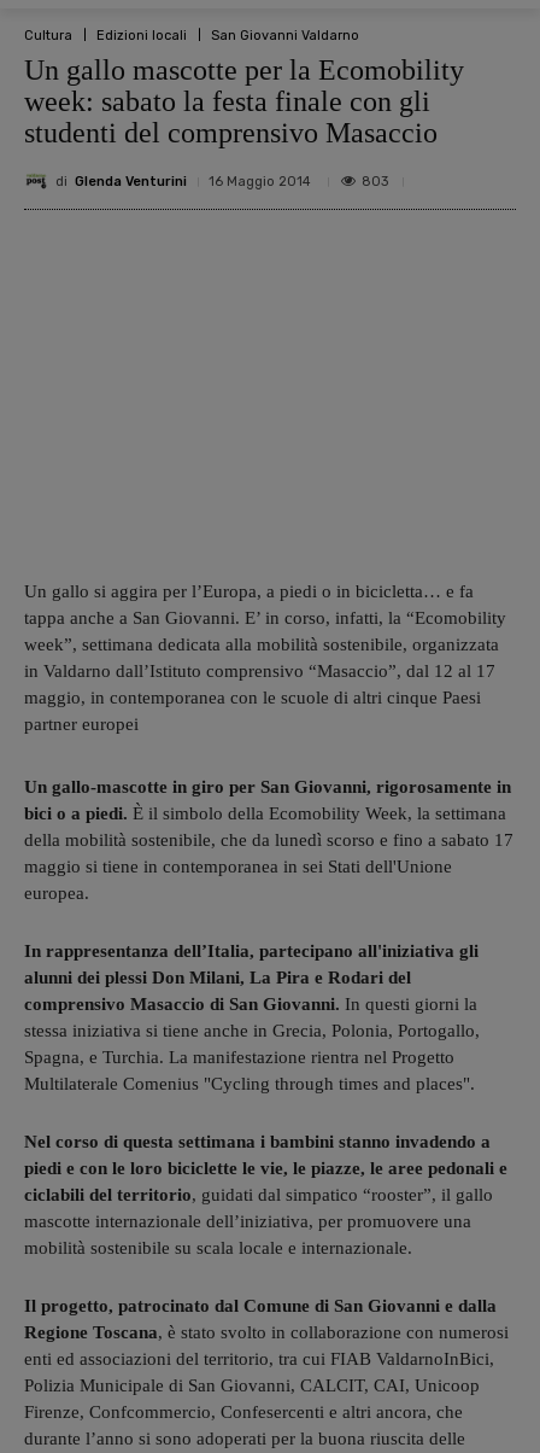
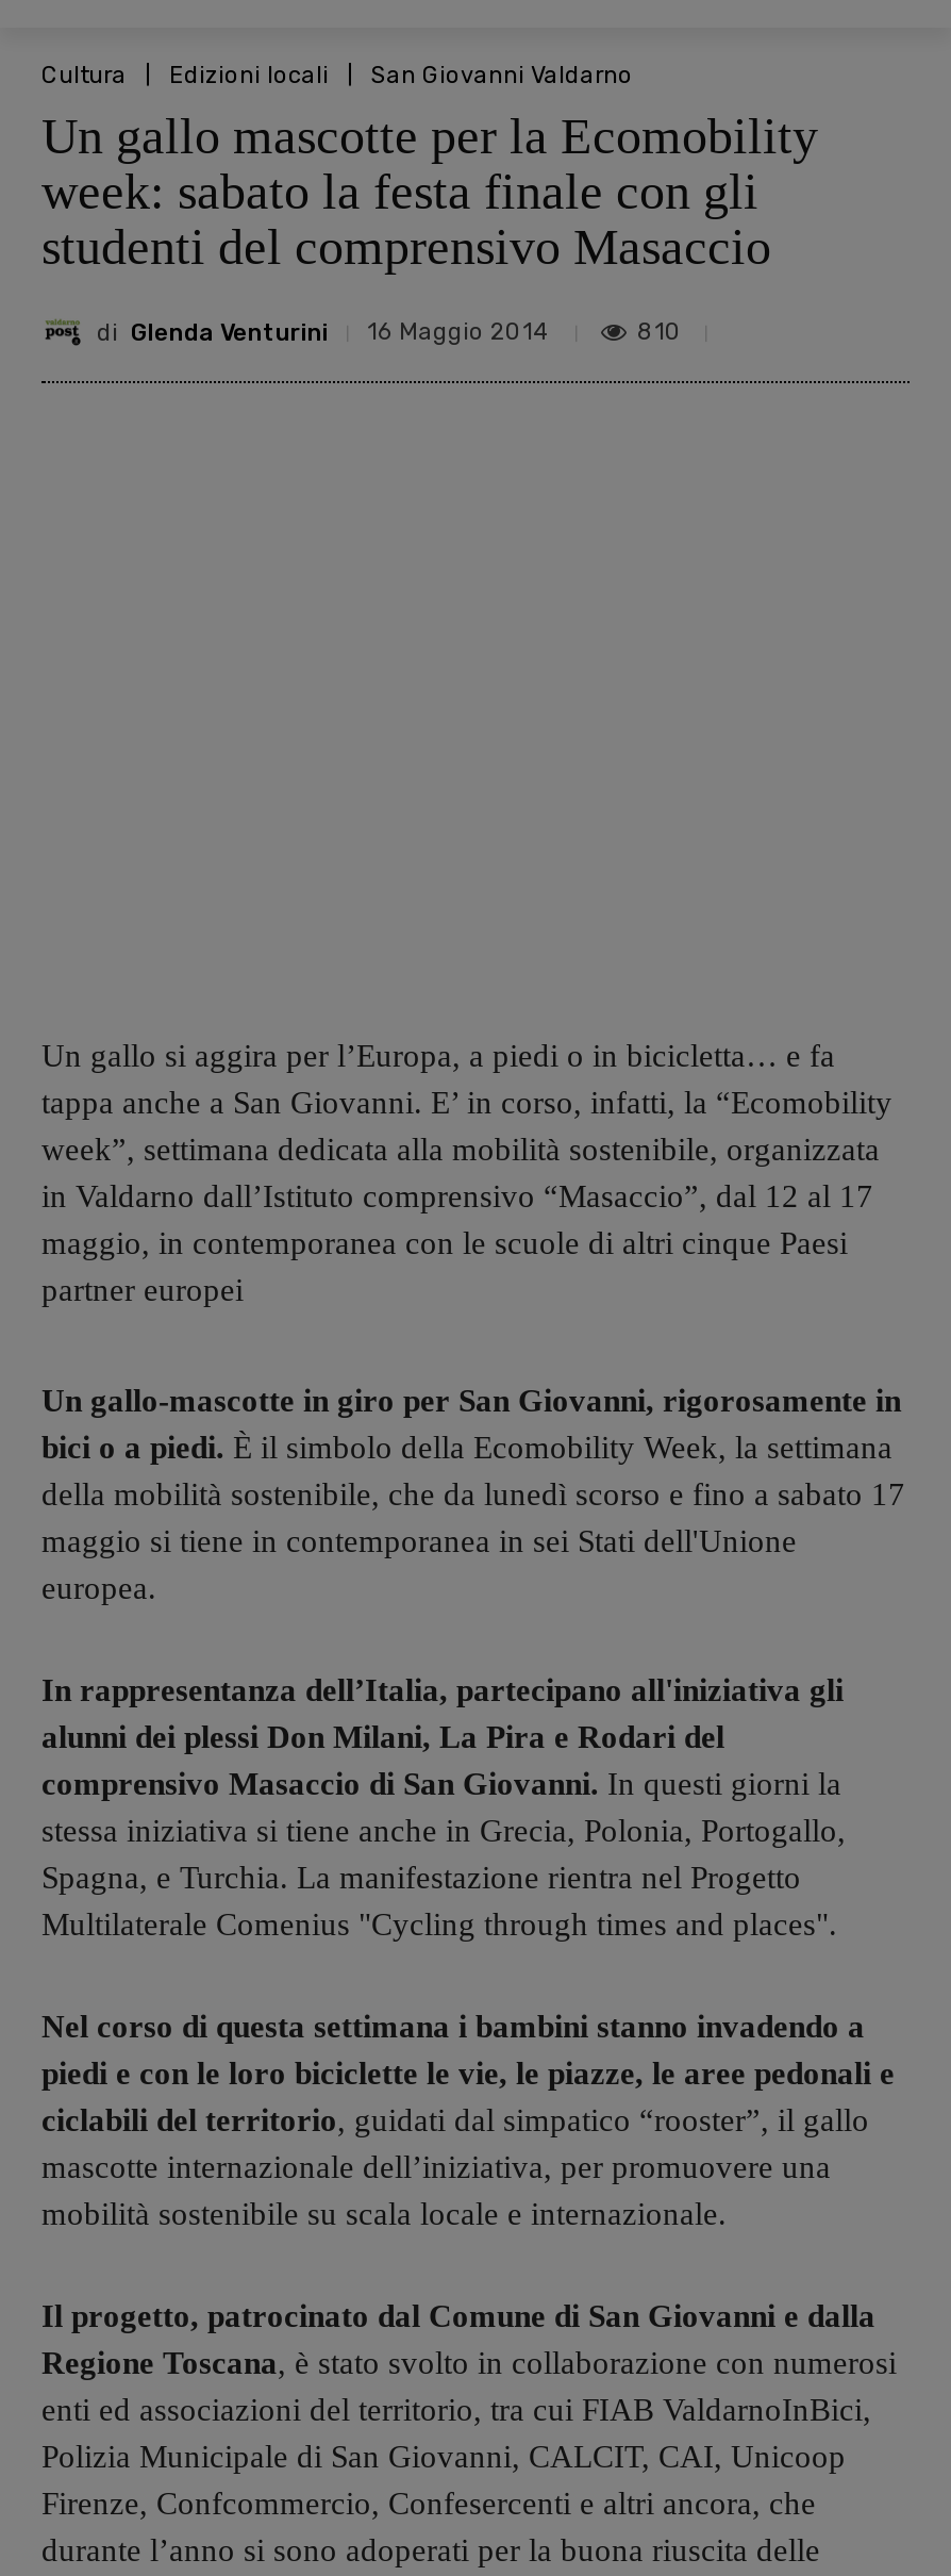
[362,174,388,189] 803 -> [637,319,682,347] 810

